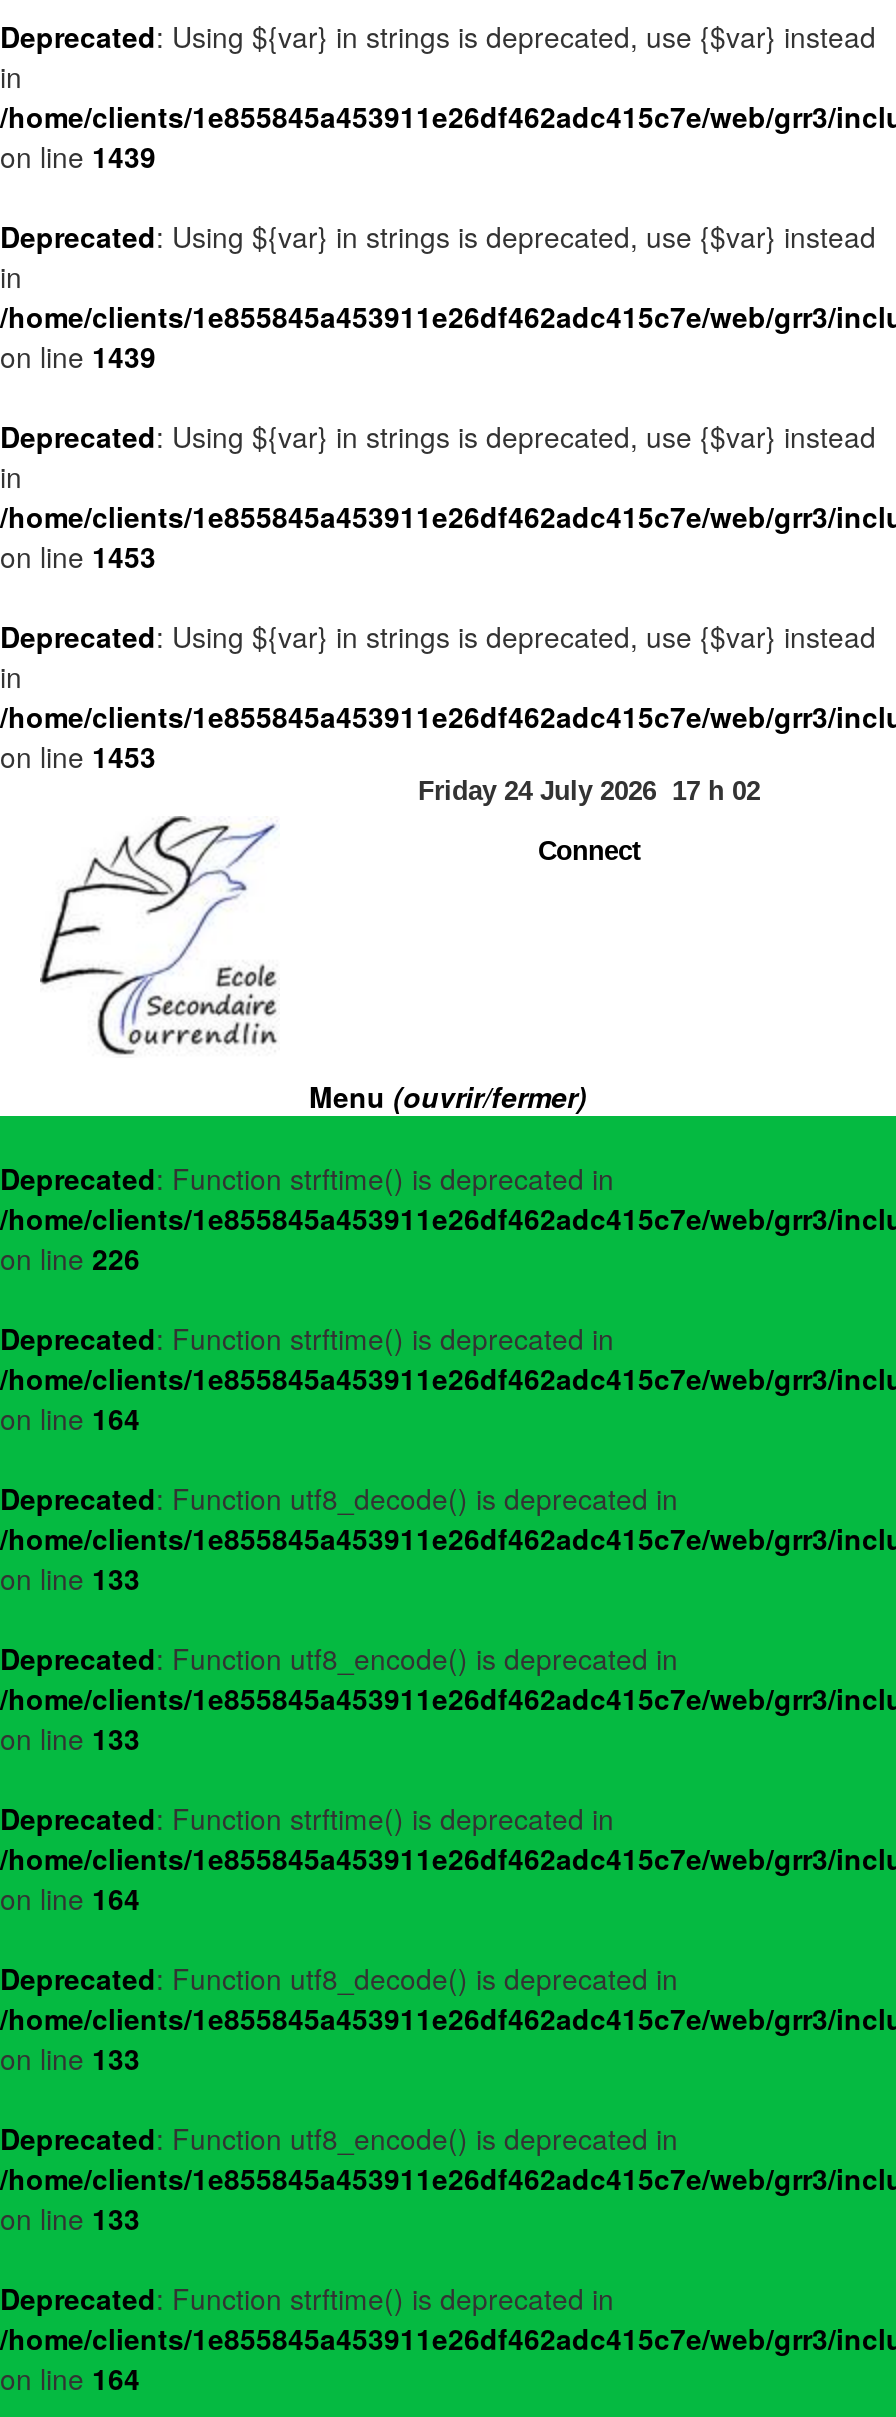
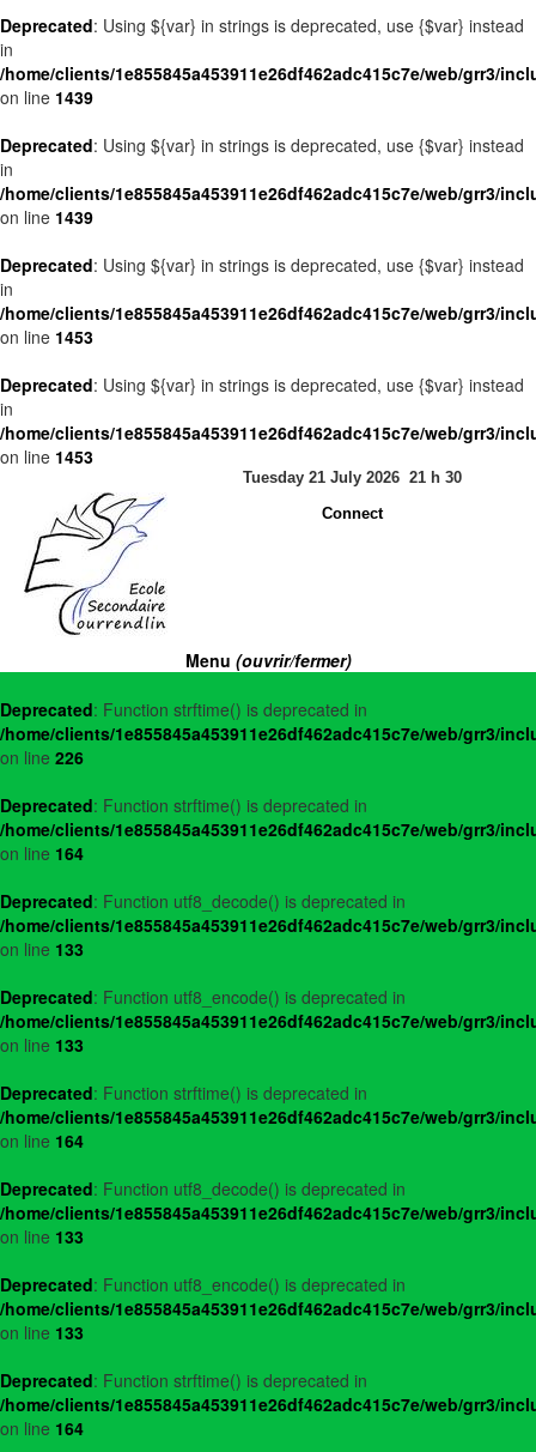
[418,776,760,806] Friday 24 July 2026 17 h 02 -> [243,468,462,486] Tuesday 21 July 2026 21 h 30

